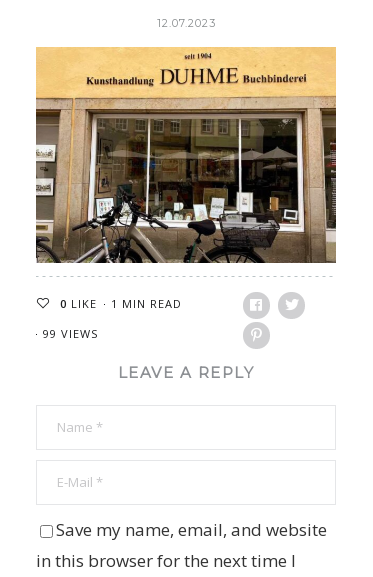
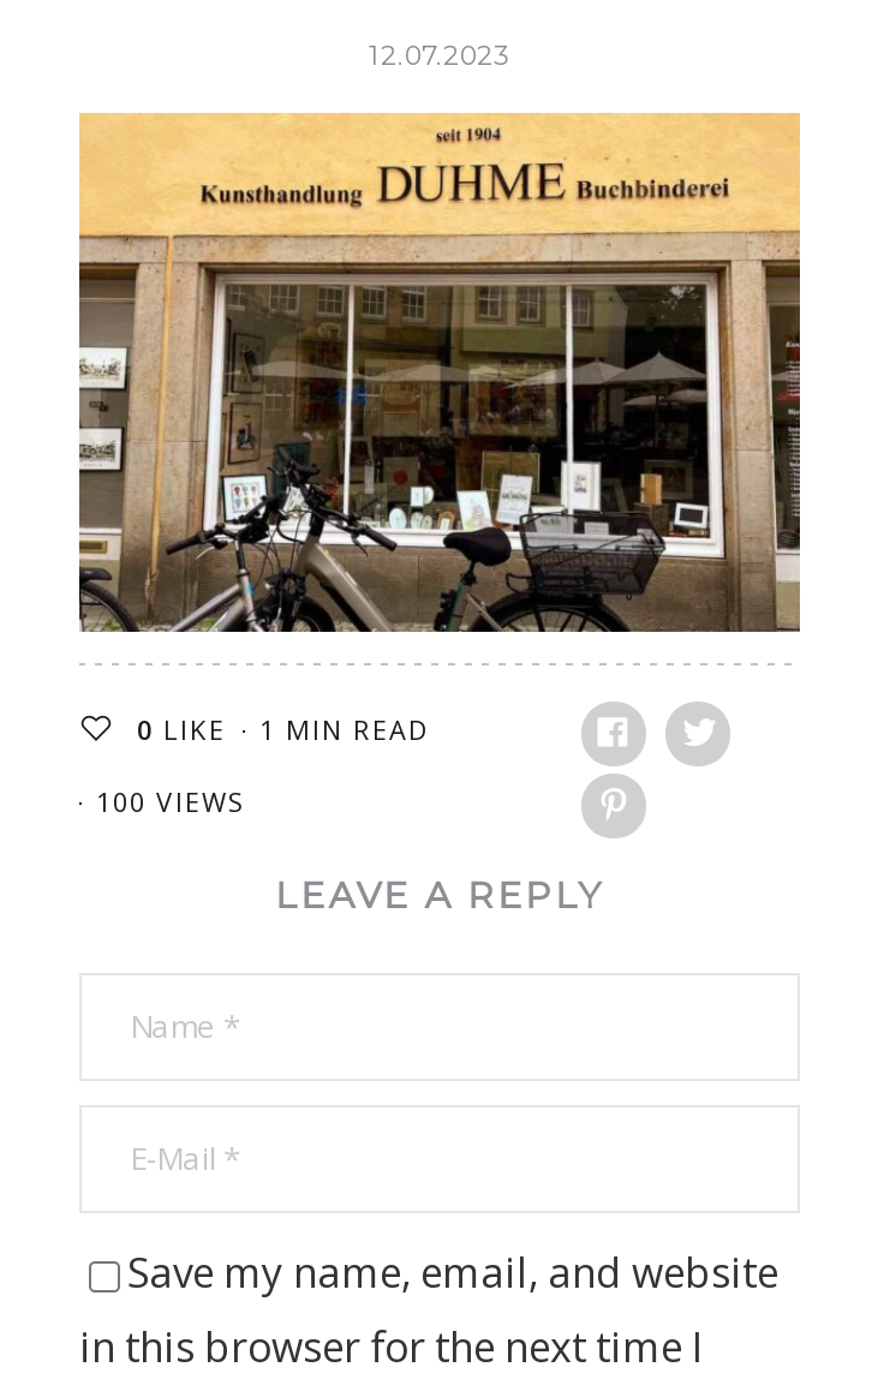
[43,326,98,341] 99 VIEWS -> [96,783,245,819] 100 VIEWS

